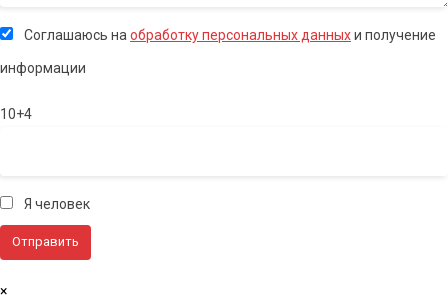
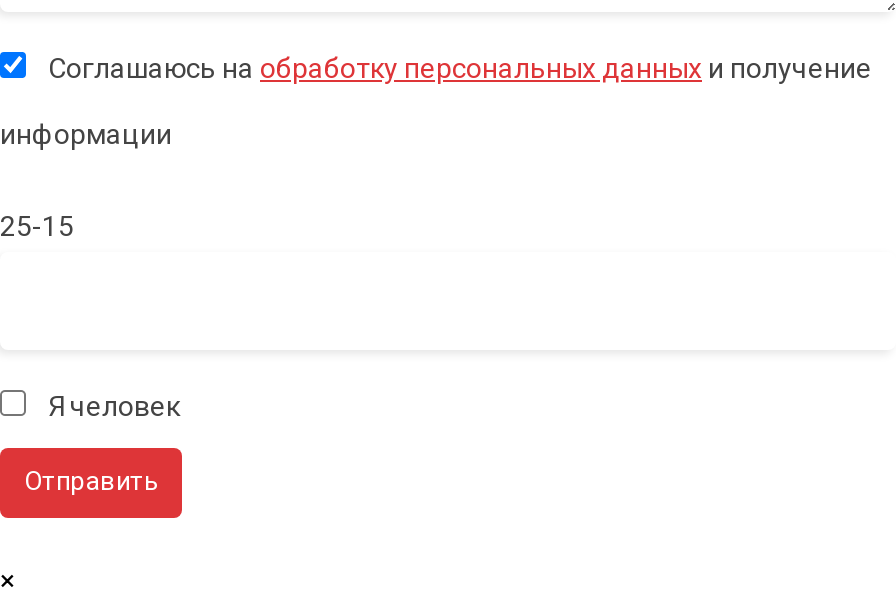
[0,105,32,121] 10+4 -> [0,209,74,241] 25-15

